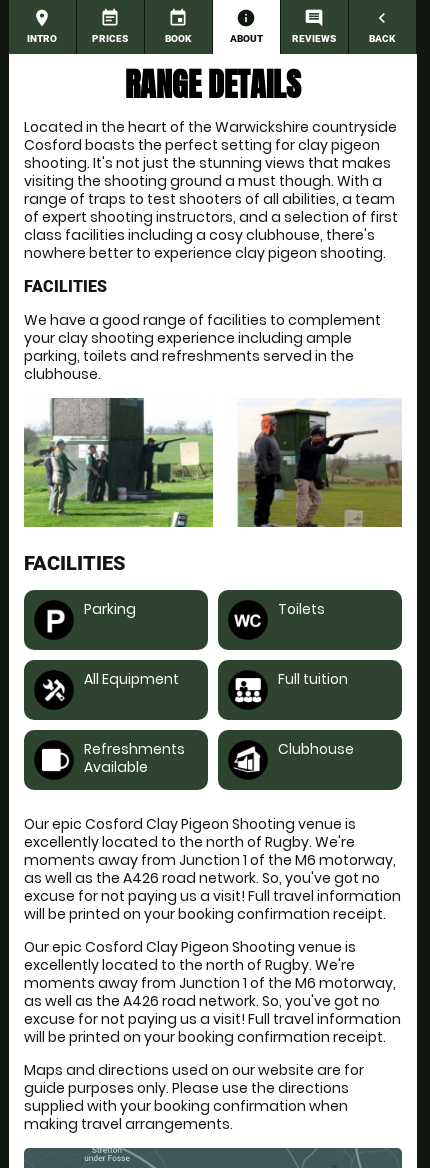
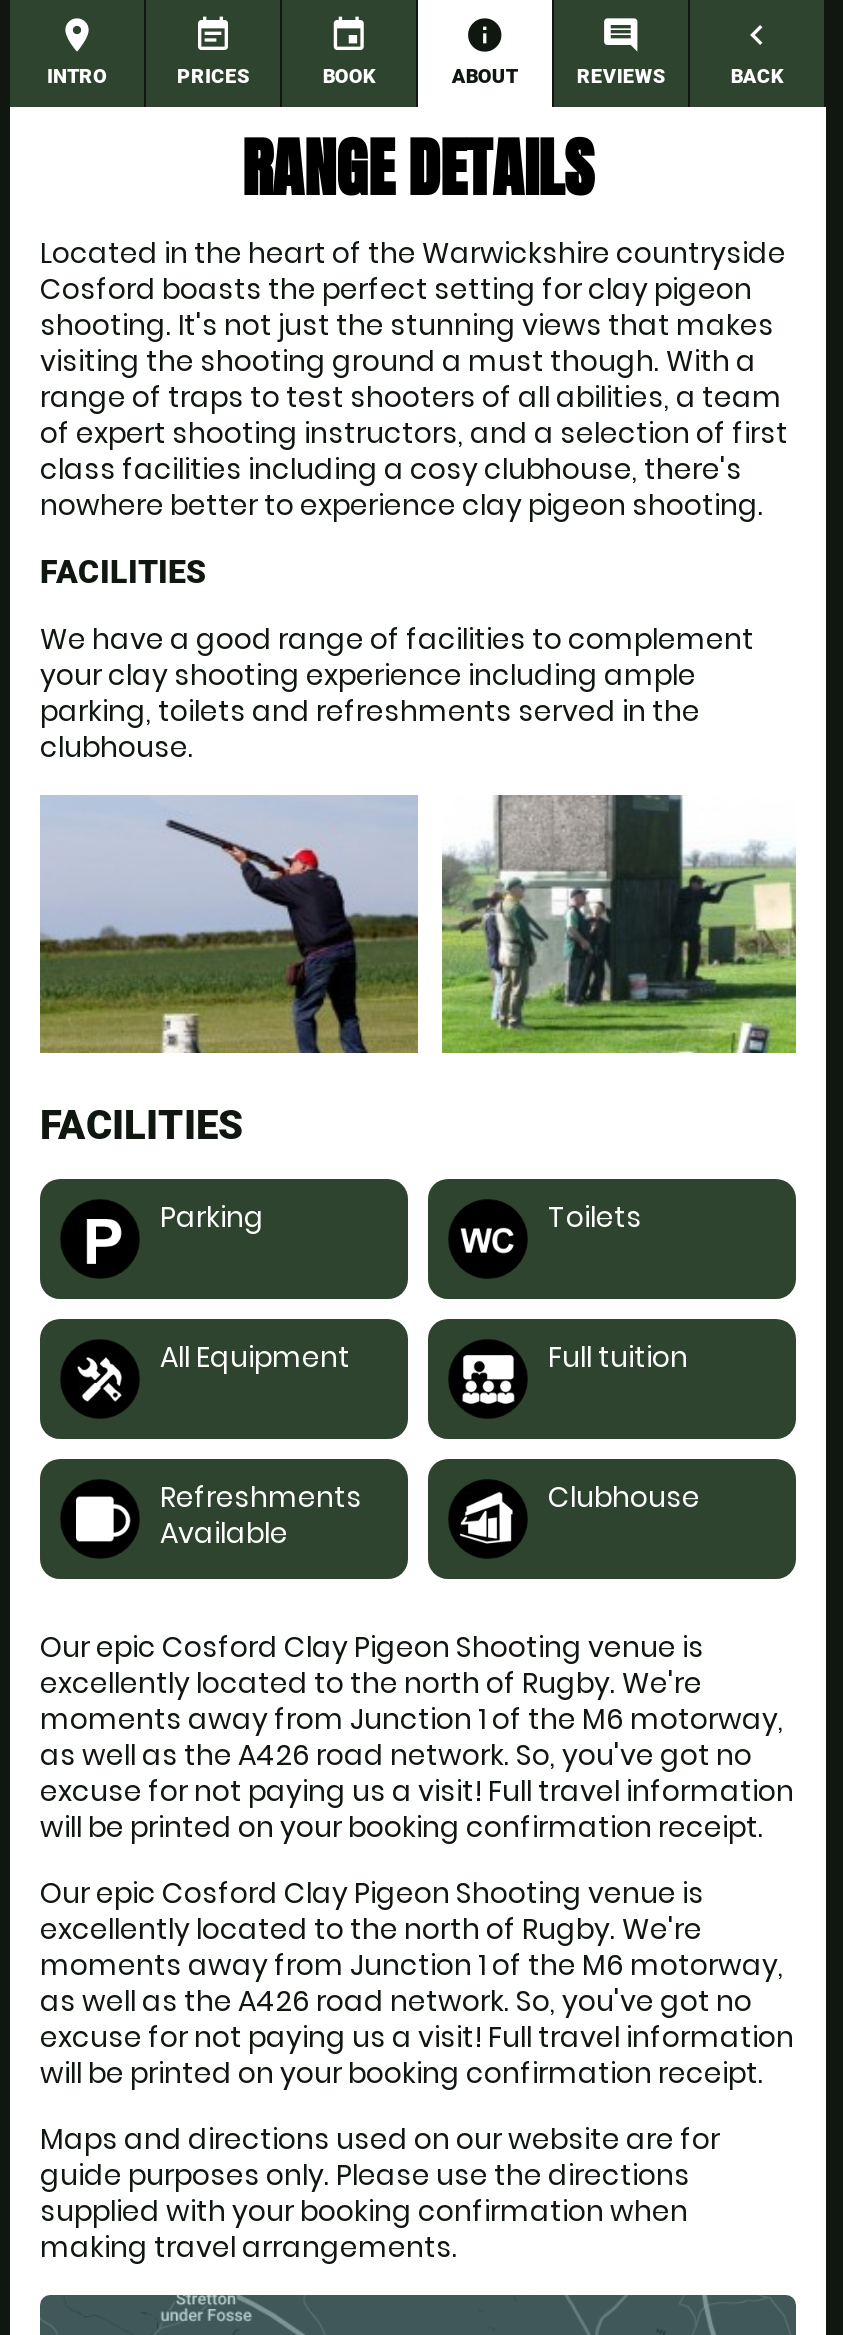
[23,397,214,528] [image] -> [38,795,420,1055] [image]
[225,398,403,528] [image] -> [440,793,796,1055] [image]

